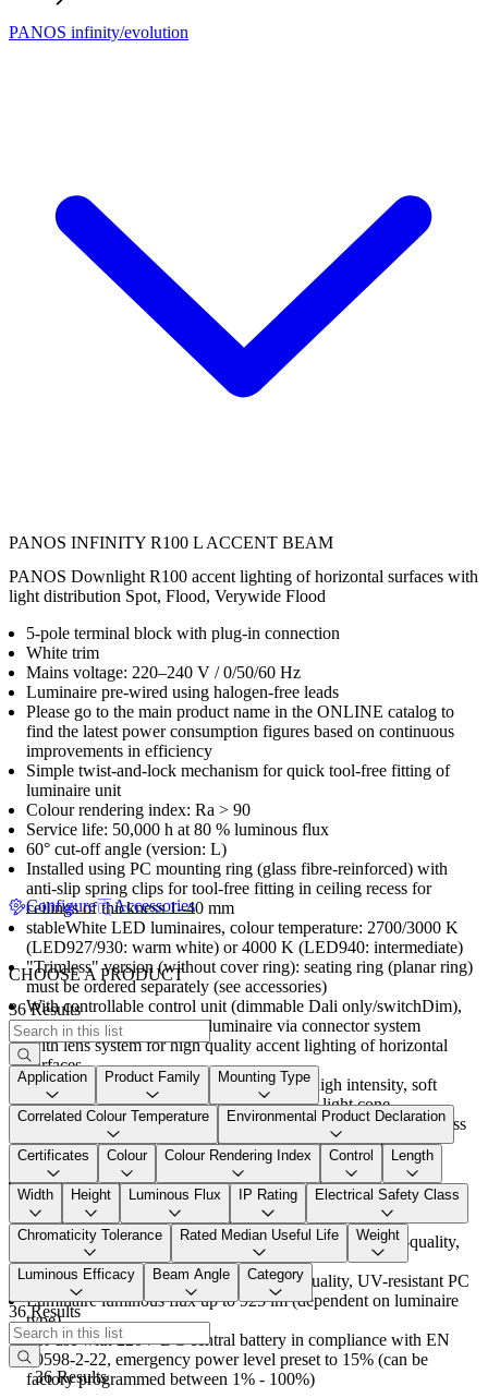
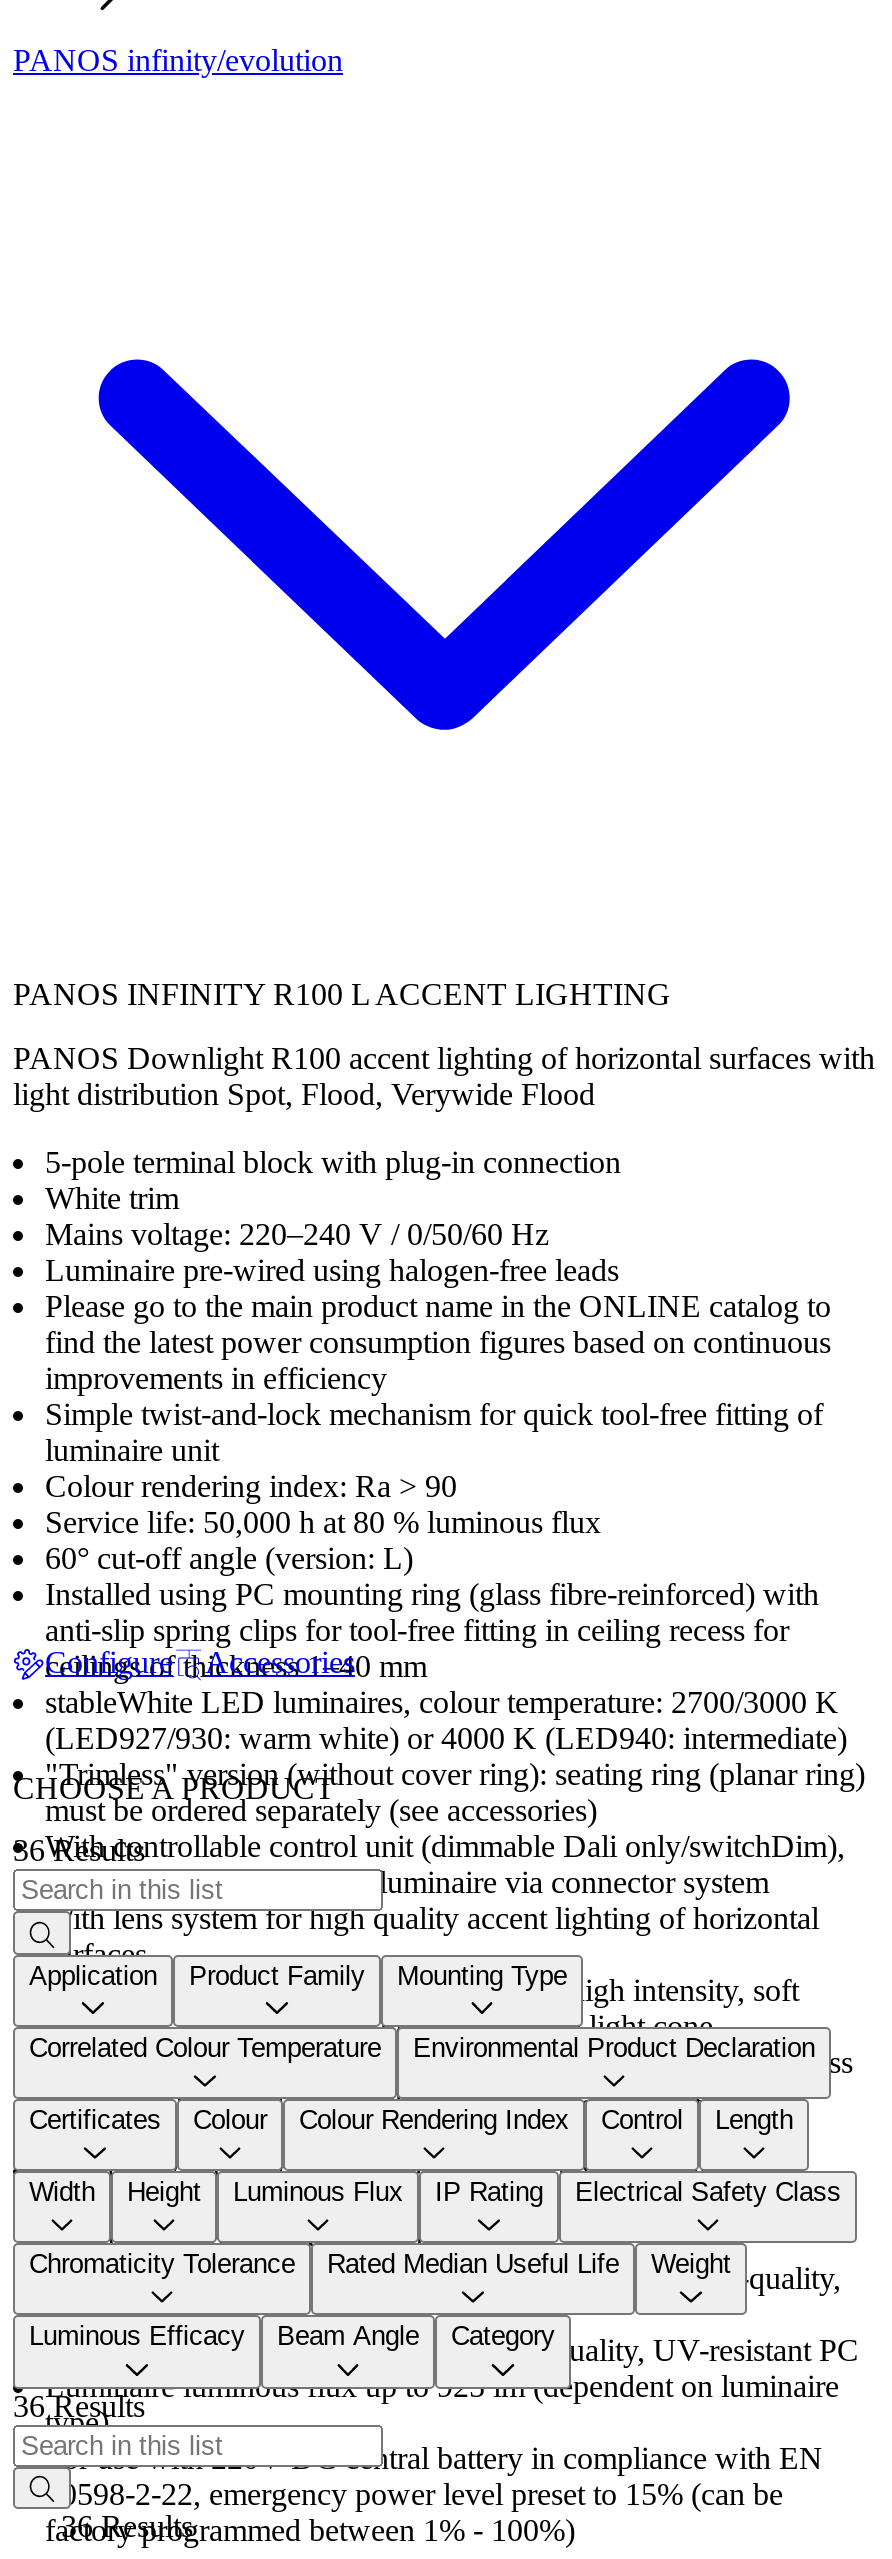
[9,533,333,551] PANOS INFINITY R100 L ACCENT BEAM -> [13,977,671,1011] PANOS INFINITY R100 L ACCENT LIGHTING

